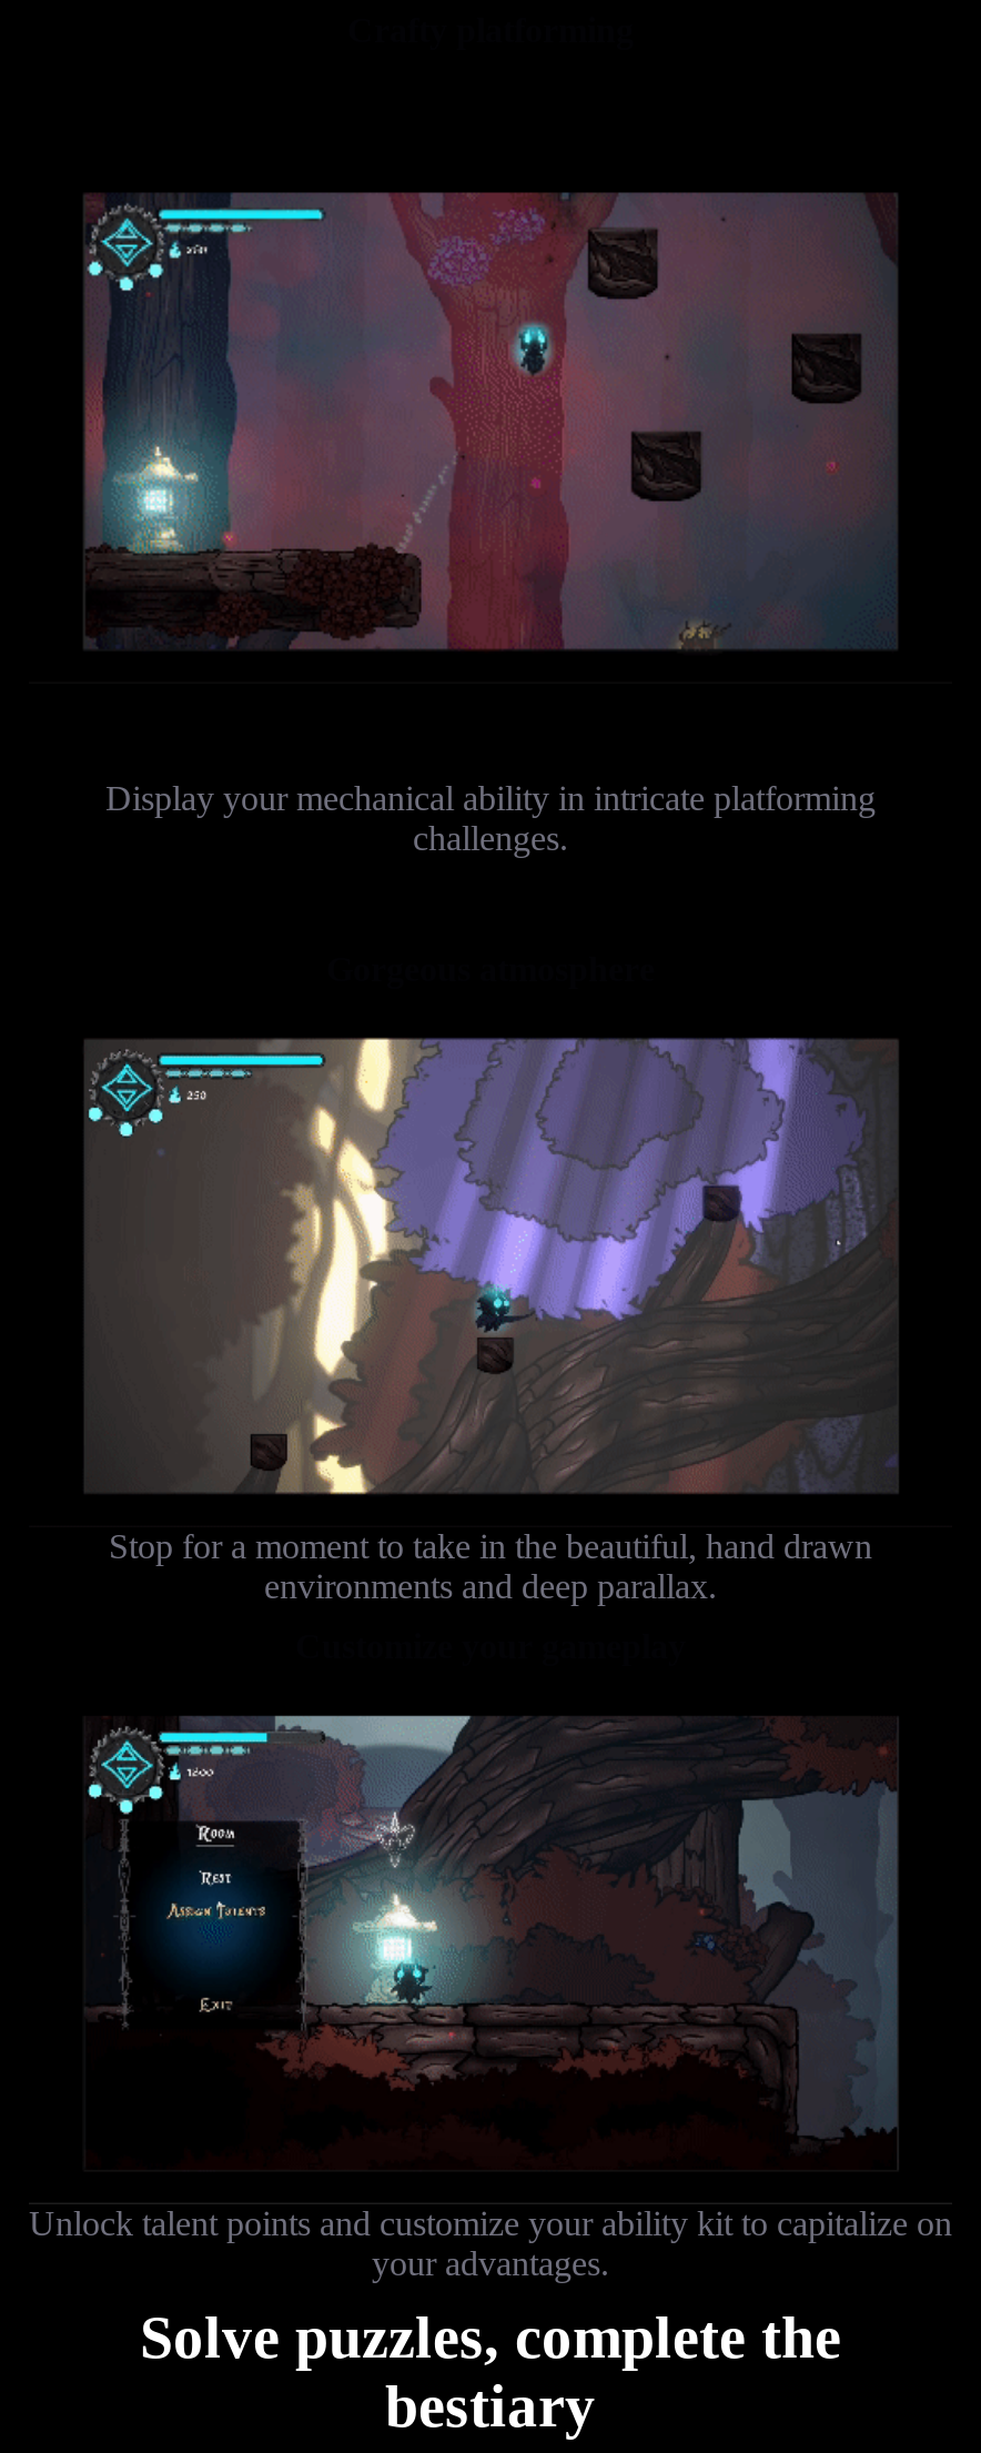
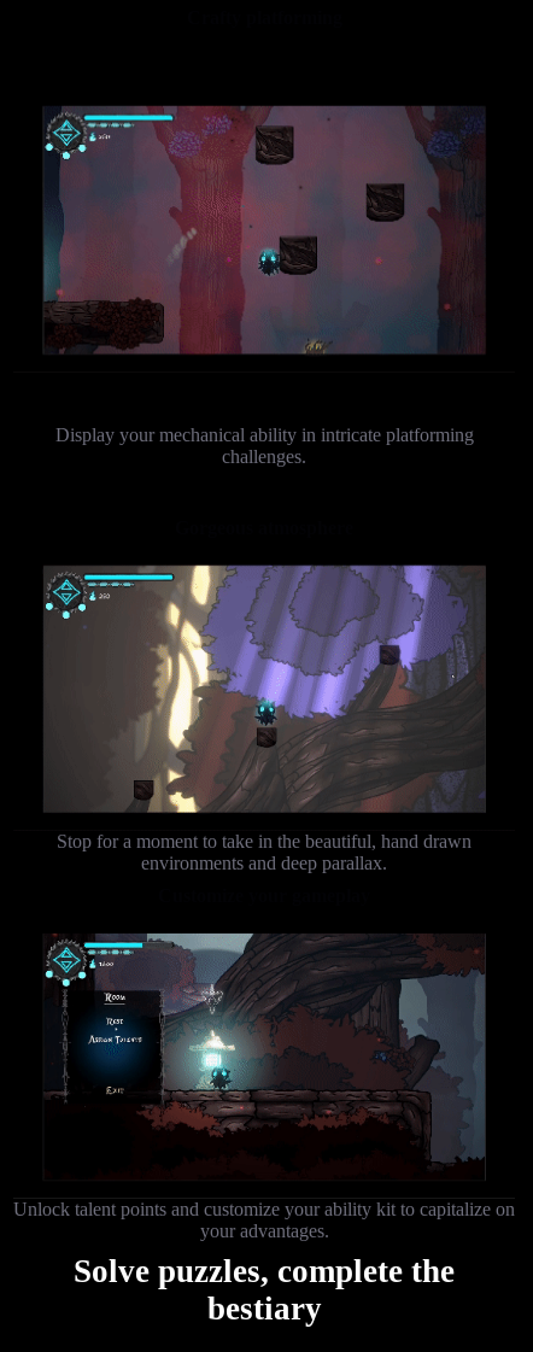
[84,193,894,648] [image] -> [43,106,482,353] [image]

